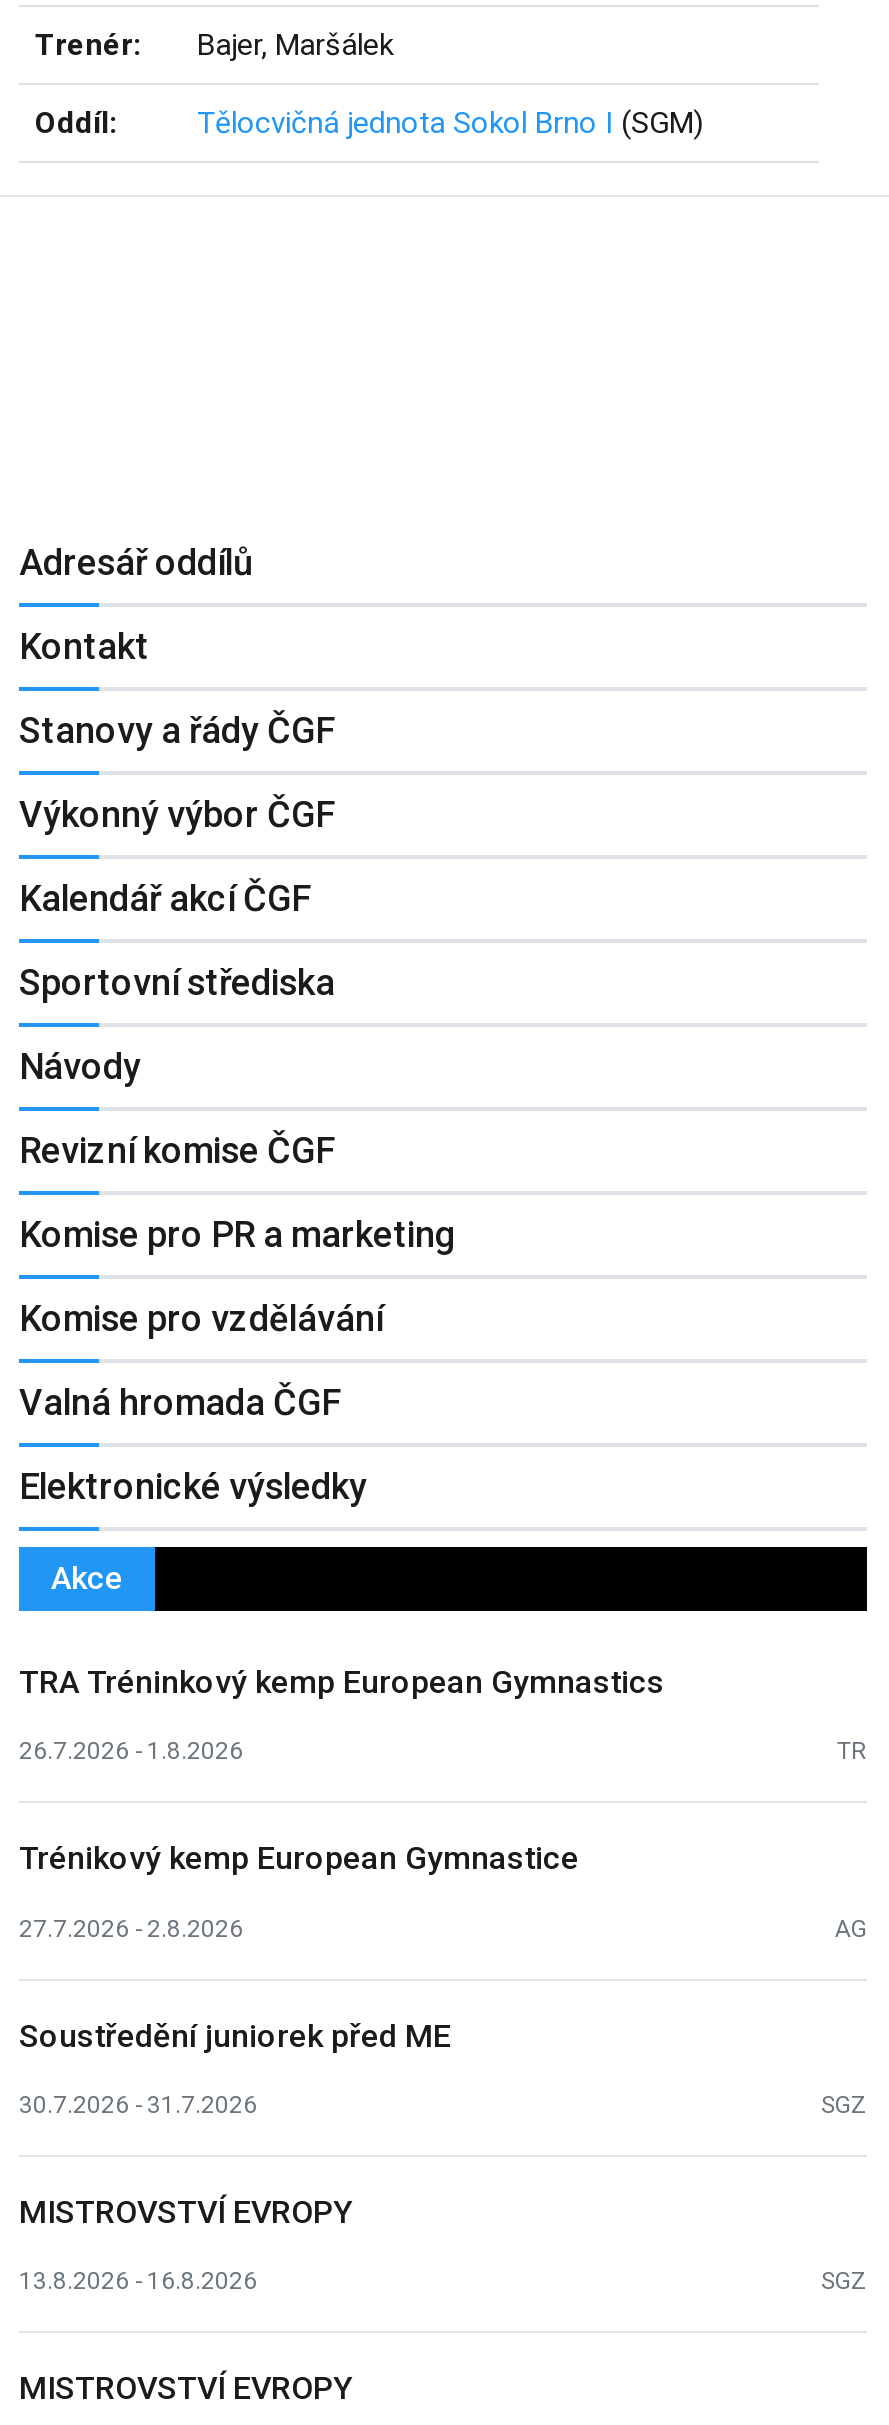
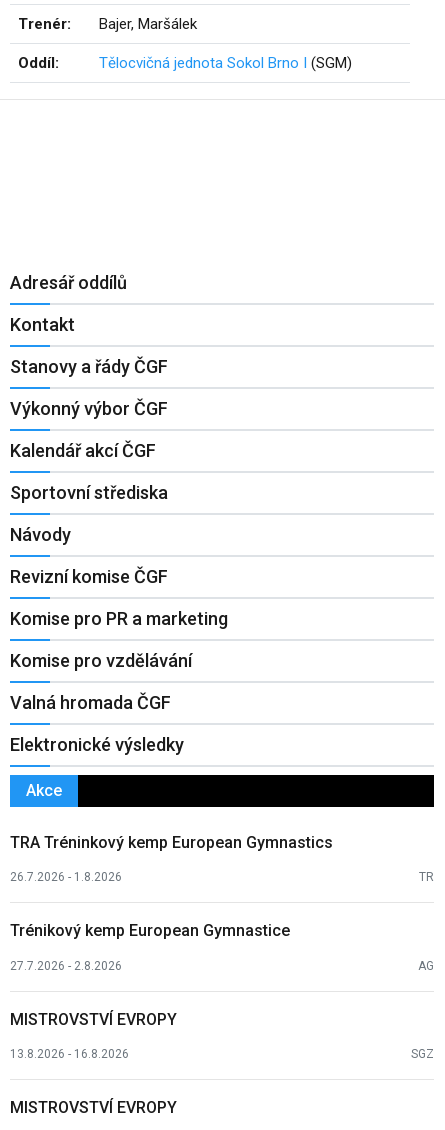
[19,2016,867,2119] Soustředění juniorek před ME | 30.7.2026 - 31.7.2026 | SGZ -> none

